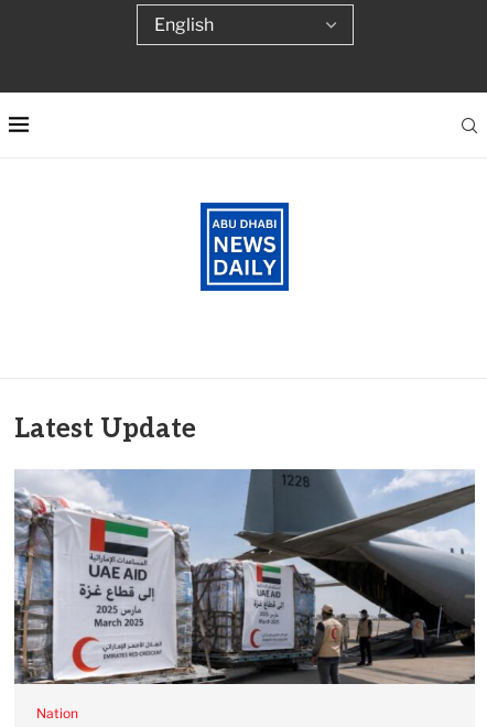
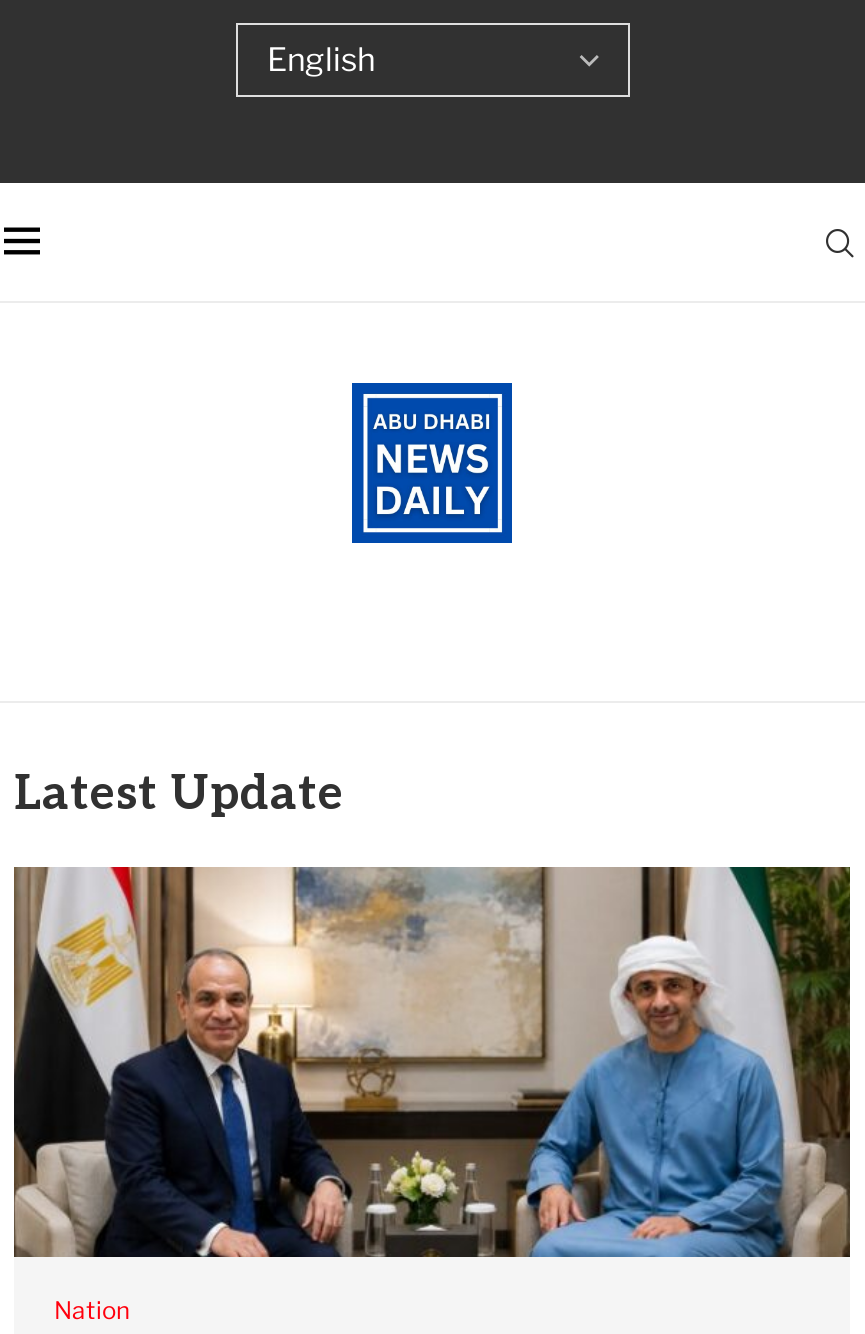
[14,468,476,685] [image] -> [12,865,852,1259] [image]

